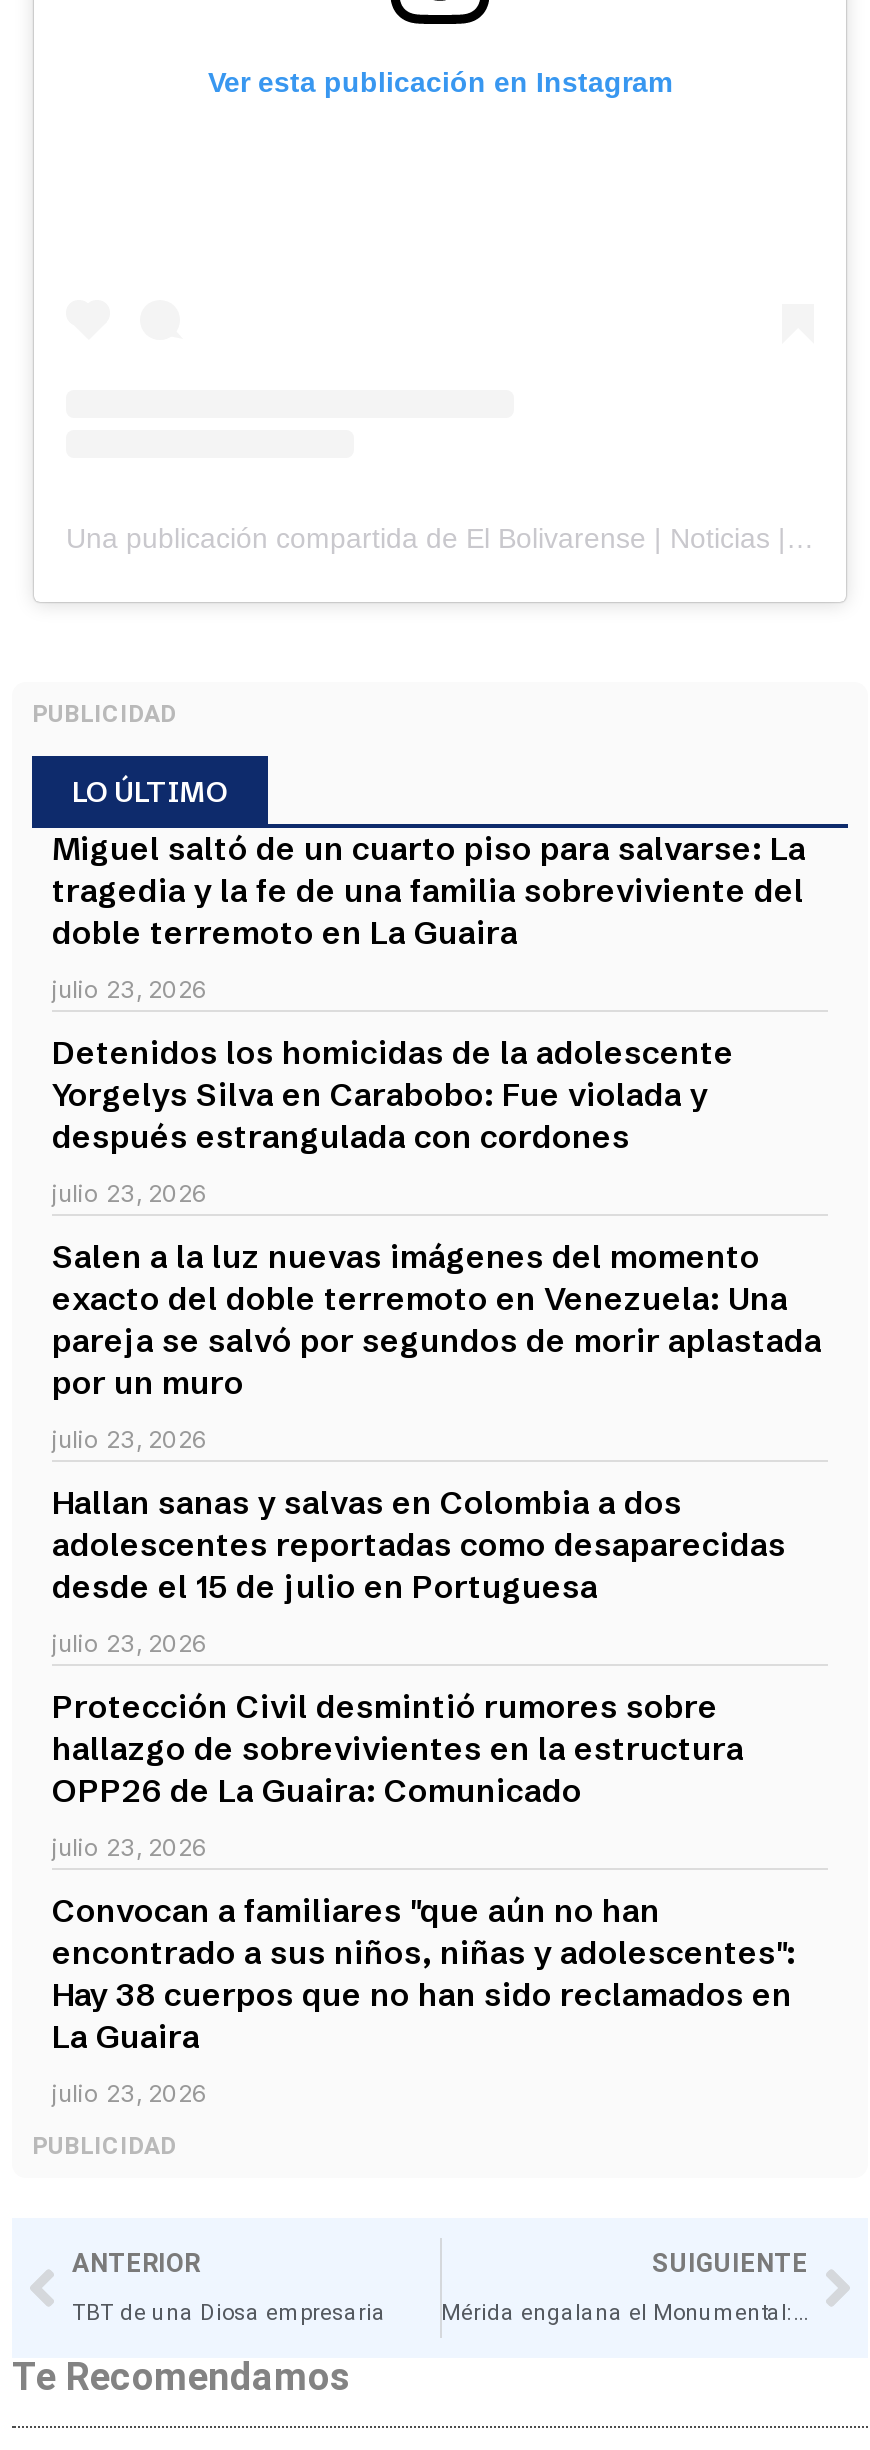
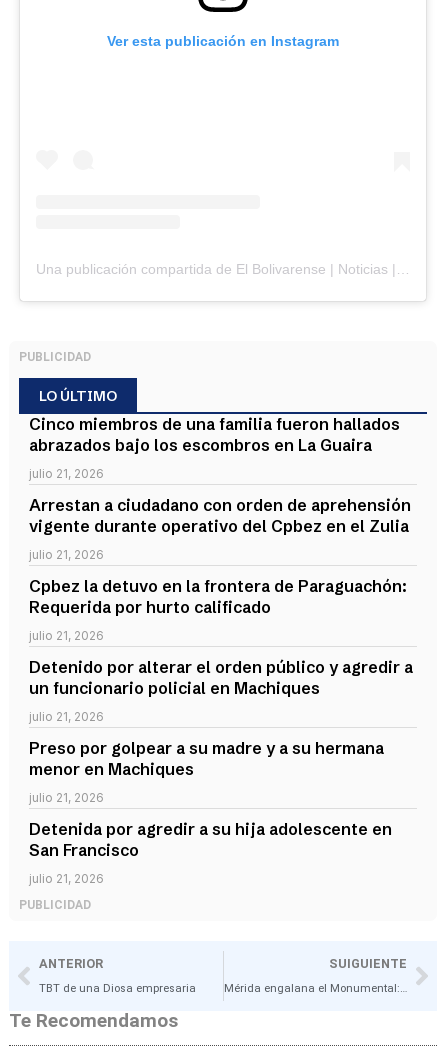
[52,828,806,952] Miguel saltó de un cuarto piso para salvarse: La | tragedia y la fe de una familia sobreviviente del | doble terremoto en La Guaira -> [29,414,400,455] Cinco miembros de una familia fueron hallados | abrazados bajo los escombros en La Guaira
[52,974,208,1004] julio 23, 2026 -> [29,466,104,481] julio 21, 2026
[52,1032,734,1156] Detenidos los homicidas de la adolescente | Yorgelys Silva en Carabobo: Fue violada y | después estrangulada con cordones -> [29,495,411,536] Arrestan a ciudadano con orden de aprehensión | vigente durante operativo del Cpbez en el Zulia
[52,1178,208,1208] julio 23, 2026 -> [29,547,104,562] julio 21, 2026
[52,1236,822,1402] Salen a la luz nuevas imágenes del momento | exacto del doble terremoto en Venezuela: Una | pareja se salvó por segundos de morir aplastada | por un muro -> [29,576,407,617] Cpbez la detuvo en la frontera de Paraguachón: | Requerida por hurto calificado
[52,1424,208,1454] julio 23, 2026 -> [29,628,104,643] julio 21, 2026
[52,1482,786,1606] Hallan sanas y salvas en Colombia a dos | adolescentes reportadas como desaparecidas | desde el 15 de julio en Portuguesa -> [29,657,413,698] Detenido por alterar el orden público y agredir a | un funcionario policial en Machiques
[52,1628,208,1658] julio 23, 2026 -> [29,709,104,724] julio 21, 2026
[52,1686,744,1810] Protección Civil desmintió rumores sobre | hallazgo de sobrevivientes en la estructura | OPP26 de La Guaira: Comunicado -> [29,738,384,779] Preso por golpear a su madre y a su hermana | menor en Machiques
[52,1832,208,1862] julio 23, 2026 -> [29,790,104,805] julio 21, 2026
[52,1890,796,2056] Convocan a familiares "que aún no han | encontrado a sus niños, niñas y adolescentes": | Hay 38 cuerpos que no han sido reclamados en | La Guaira -> [29,819,392,860] Detenida por agredir a su hija adolescente en | San Francisco
[52,2078,208,2108] julio 23, 2026 -> [29,871,104,886] julio 21, 2026

